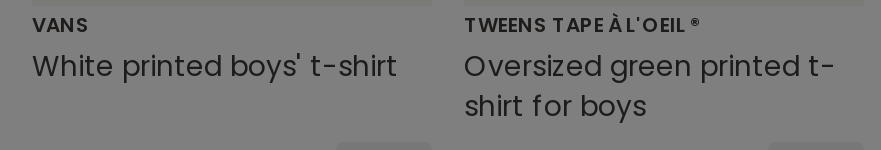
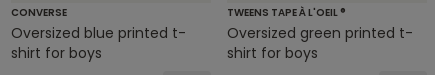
[32,10,398,86] VANS | White printed boys' t-shirt -> [11,5,186,63] CONVERSE | Oversized blue printed t- | shirt for boys

